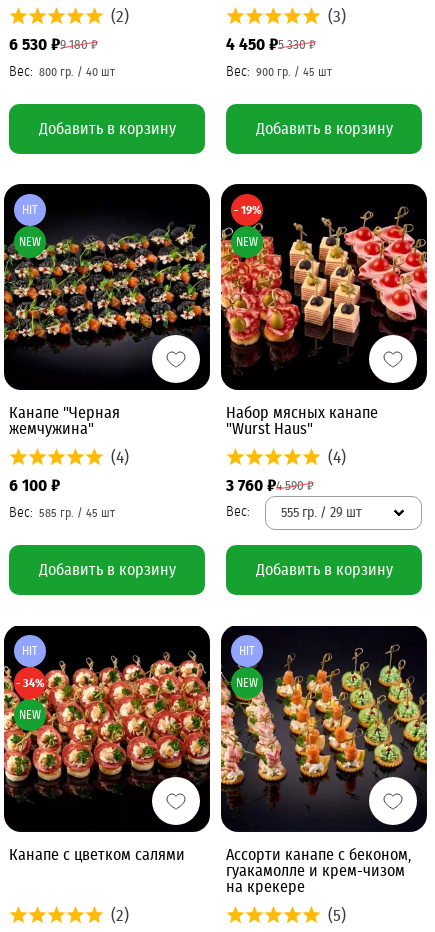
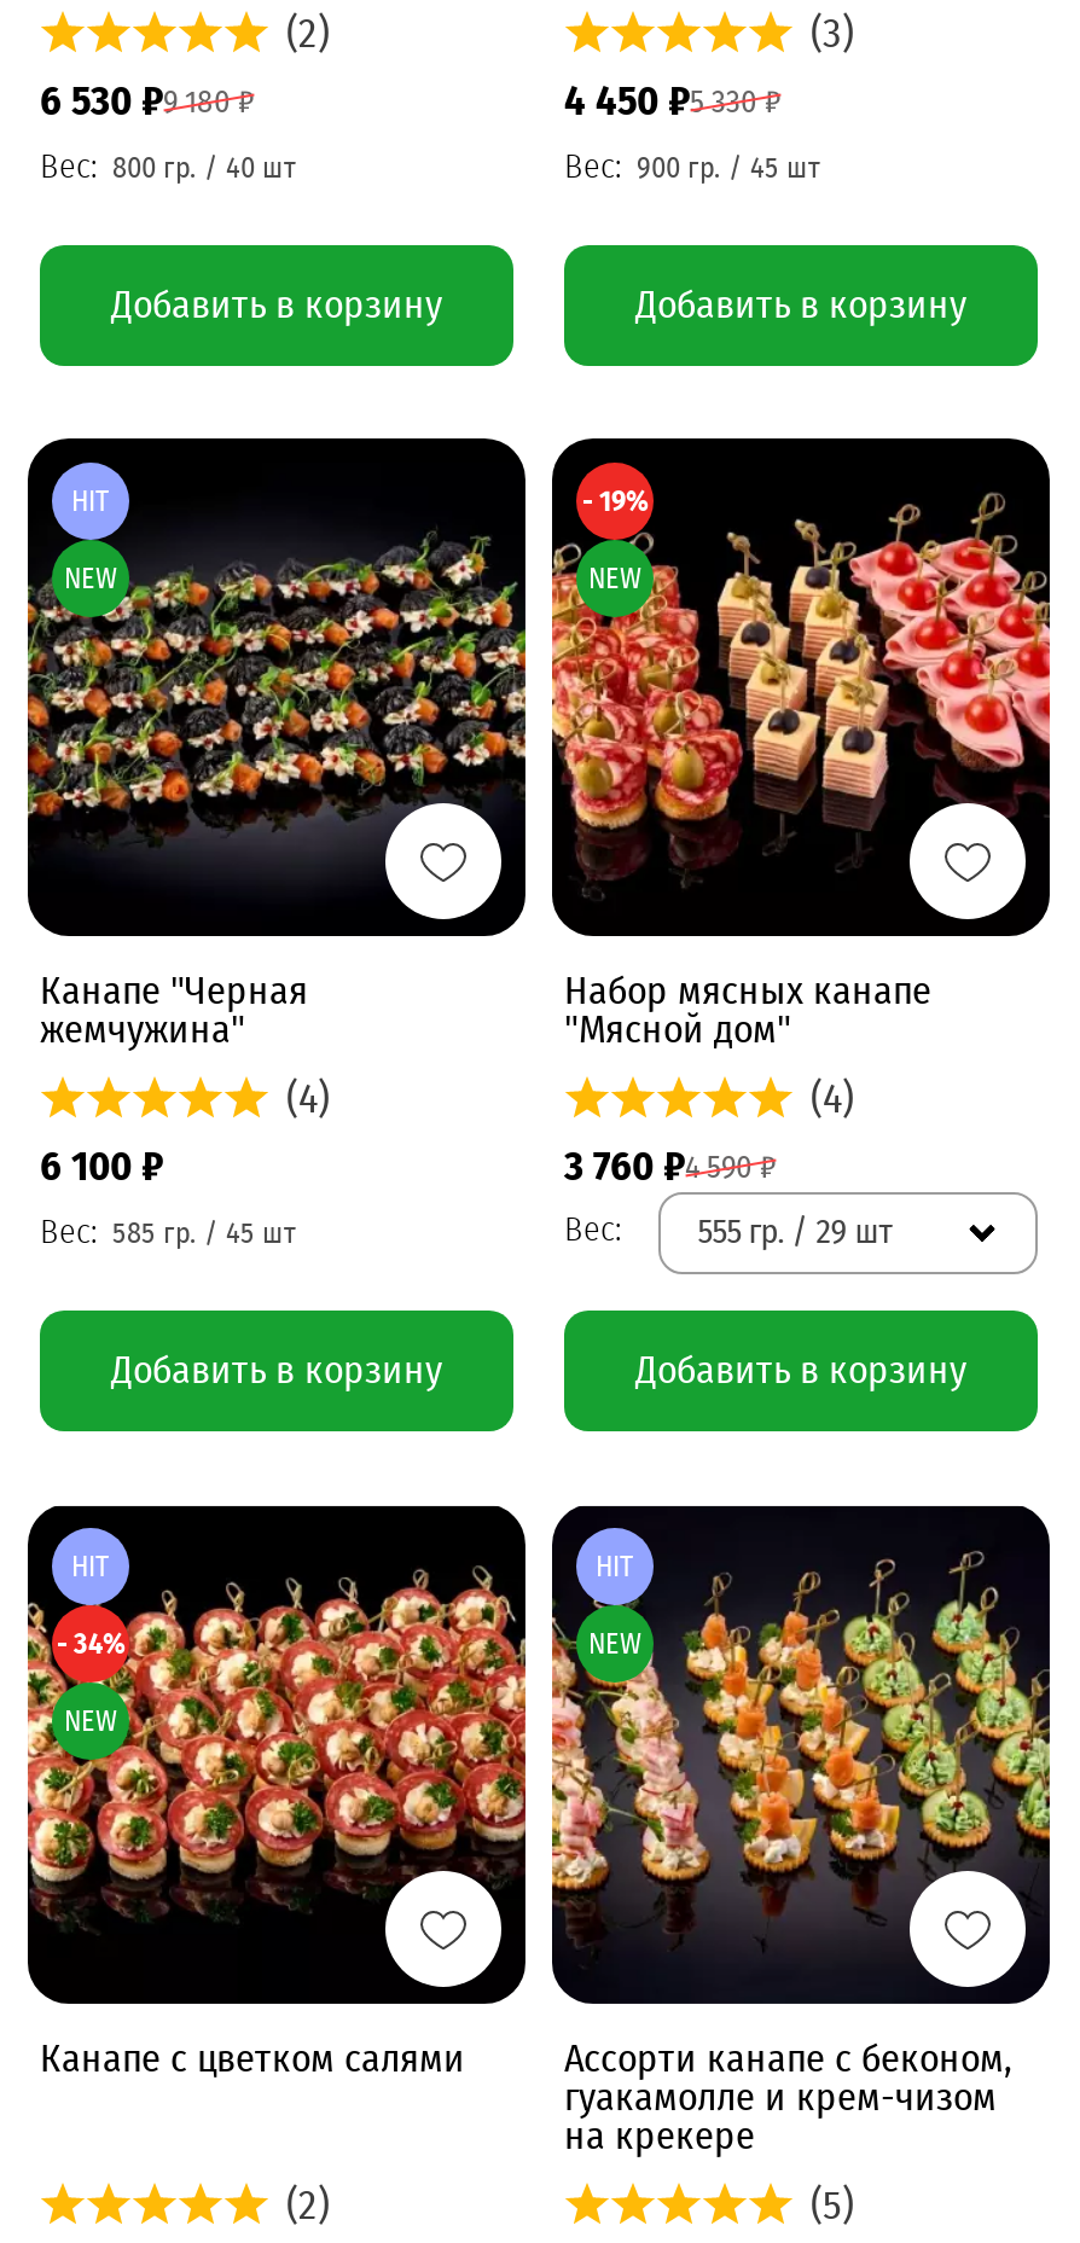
[226,421,313,437] "Wurst Haus" -> [564,1012,791,1051] "Мясной дом"

